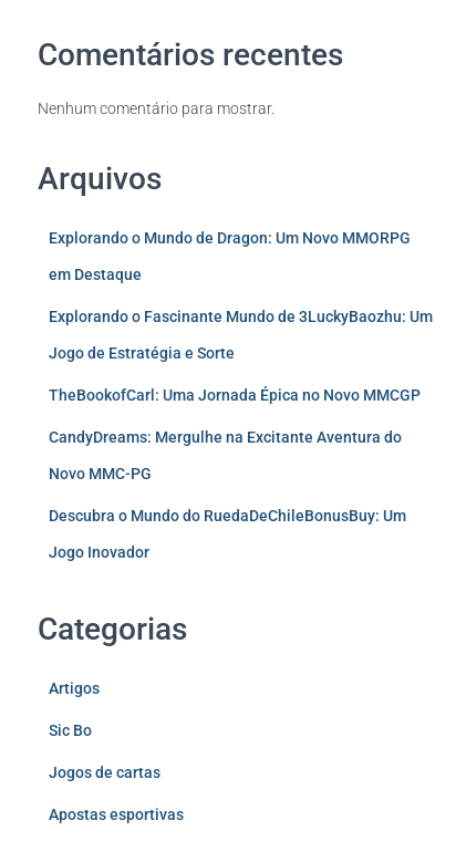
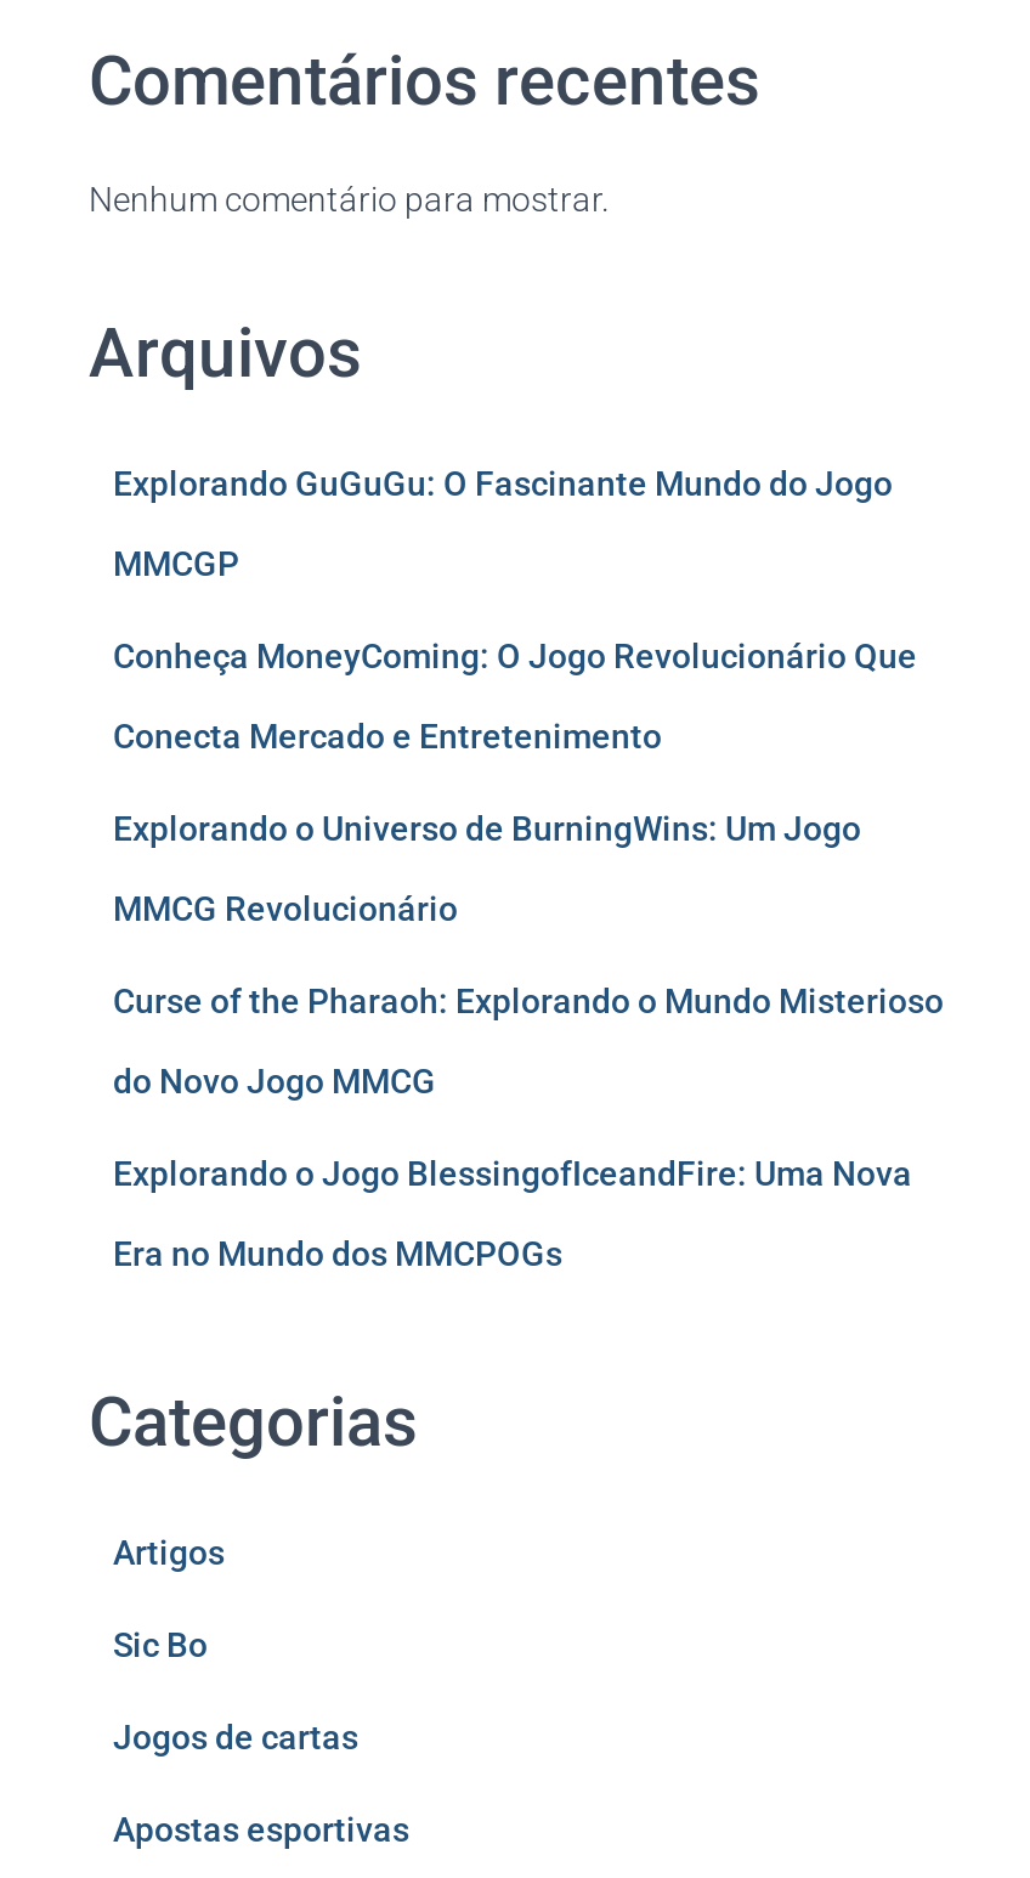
[49,229,433,561] Explorando o Mundo de Dragon: Um Novo MMORPG | em Destaque | Explorando o Fascinante Mundo de 3LuckyBaozhu: Um | Jogo de Estratégia e Sorte | TheBookofCarl: Uma Jornada Épica no Novo MMCGP | CandyDreams: Mergulhe na Excitante Aventura do | Novo MMC-PG | Descubra o Mundo do RuedaDeChileBonusBuy: Um | Jogo Inovador -> [113,464,944,1273] Explorando GuGuGu: O Fascinante Mundo do Jogo | MMCGP | Conheça MoneyComing: O Jogo Revolucionário Que | Conecta Mercado e Entretenimento | Explorando o Universo de BurningWins: Um Jogo | MMCG Revolucionário | Curse of the Pharaoh: Explorando o Mundo Misterioso | do Novo Jogo MMCG | Explorando o Jogo BlessingofIceandFire: Uma Nova | Era no Mundo dos MMCPOGs

